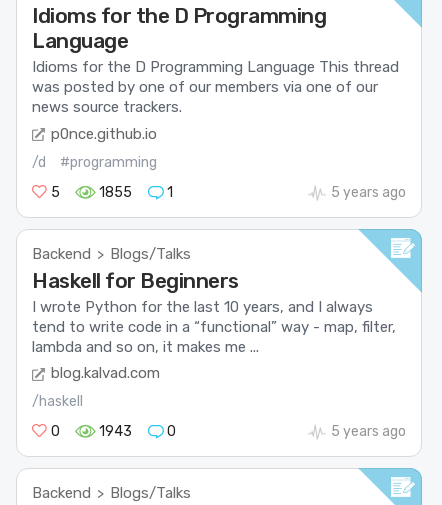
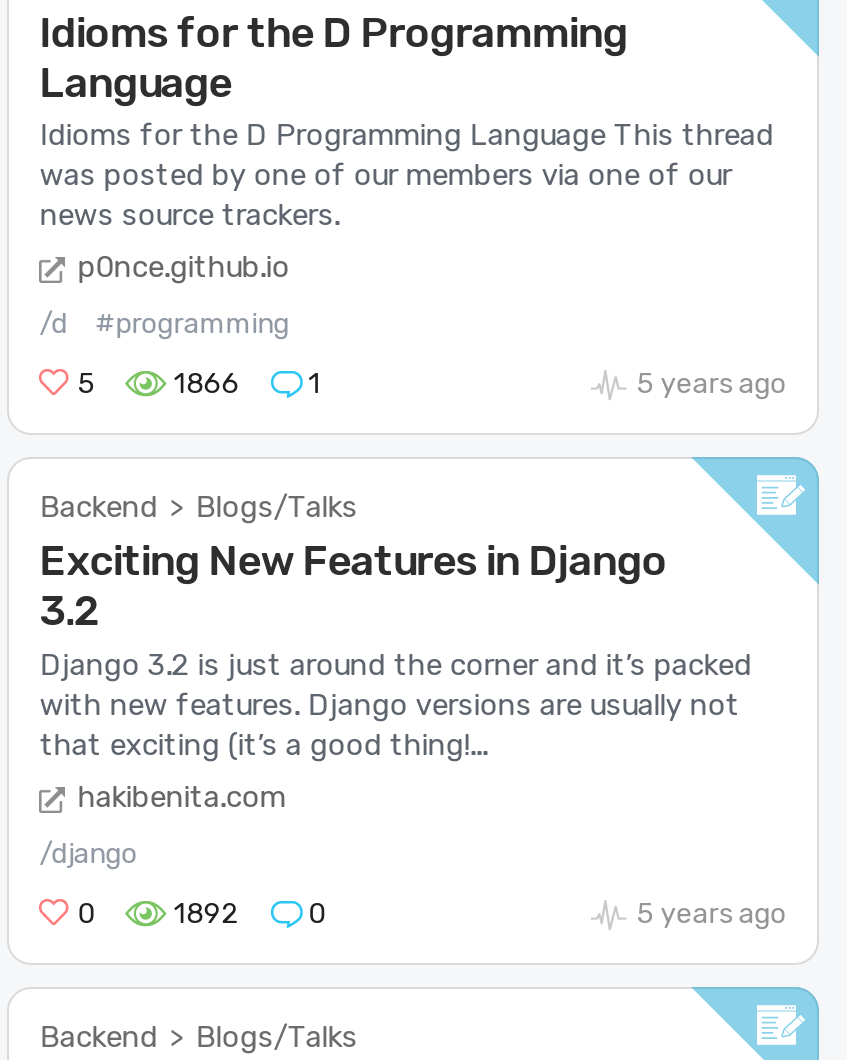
[99,184,132,201] 1855 -> [174,367,240,401] 1866
[32,268,396,356] Haskell for Beginners | I wrote Python for the last 10 years, and I always | tend to write code in a “functional” way - map, filter, | lambda and so on, it makes me ... -> [39,536,751,762] Exciting New Features in Django | 3.2 | Django 3.2 is just around the corner and it’s packed | with new features. Django versions are usually not | that exciting (it’s a good thing!...
[51,364,160,382] blog.kalvad.com -> [77,779,285,815] hakibenita.com
[32,393,83,410] /haskell -> [39,837,137,871] /django
[99,423,132,440] 1943 -> [174,897,240,931] 1892

